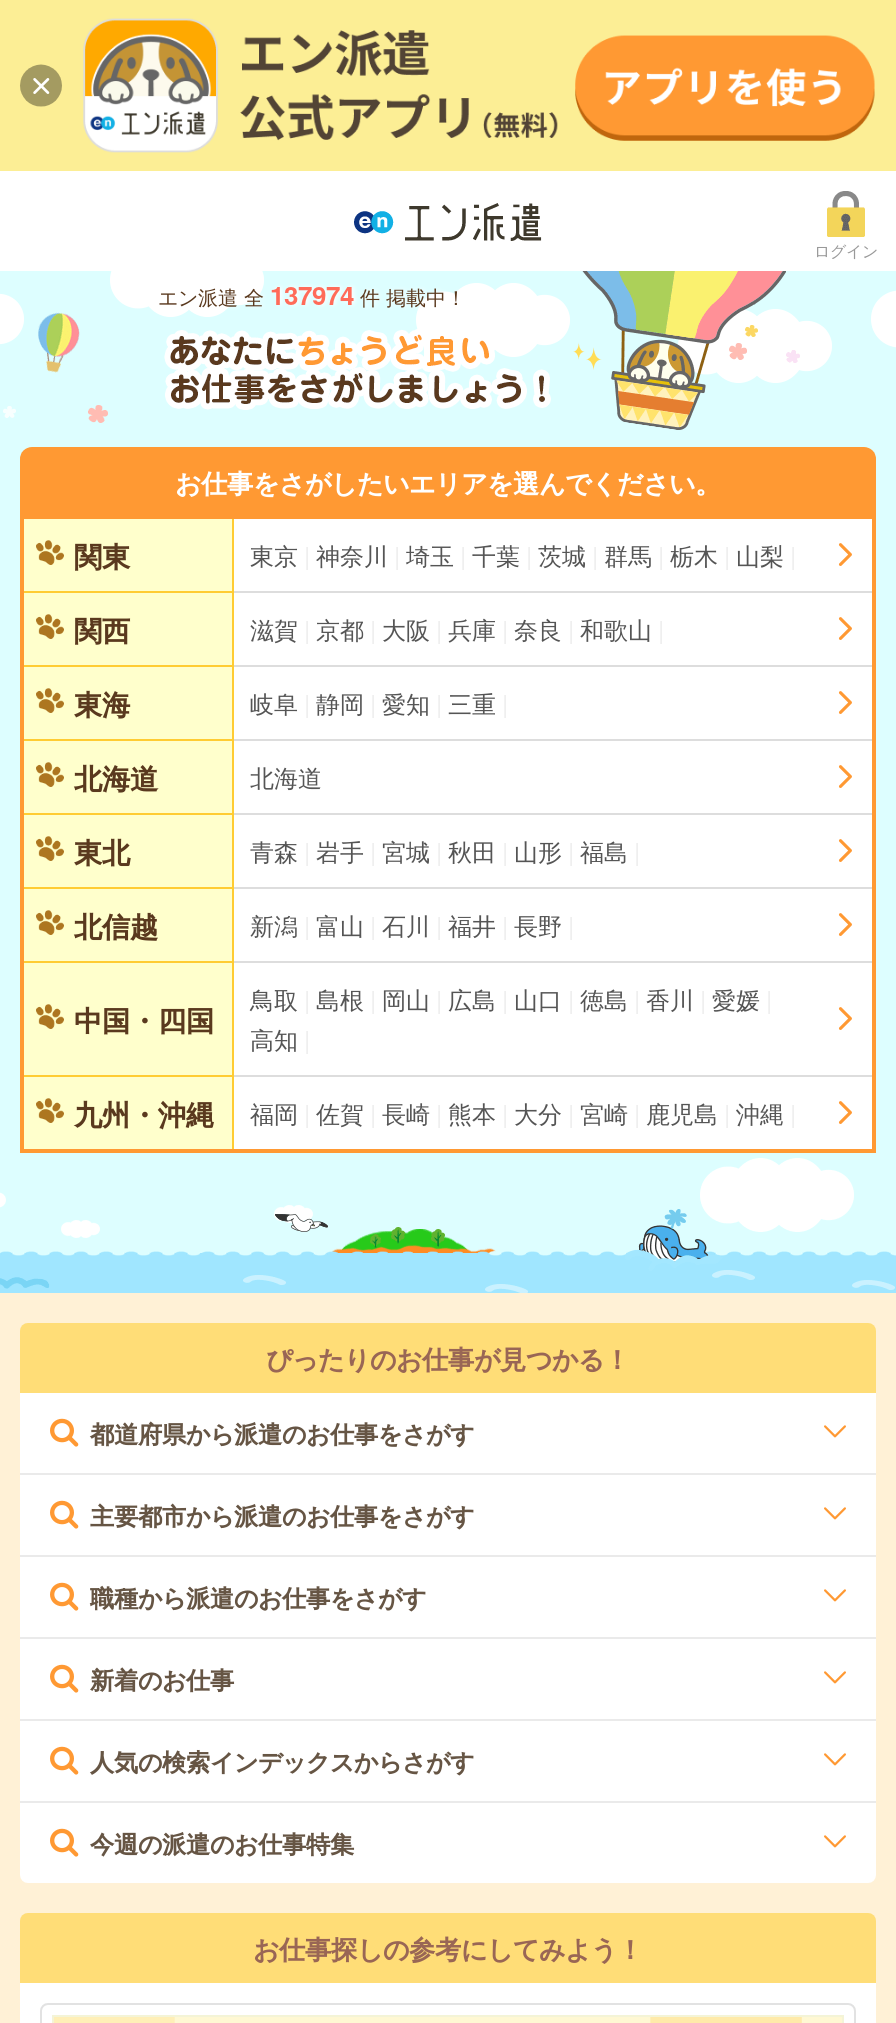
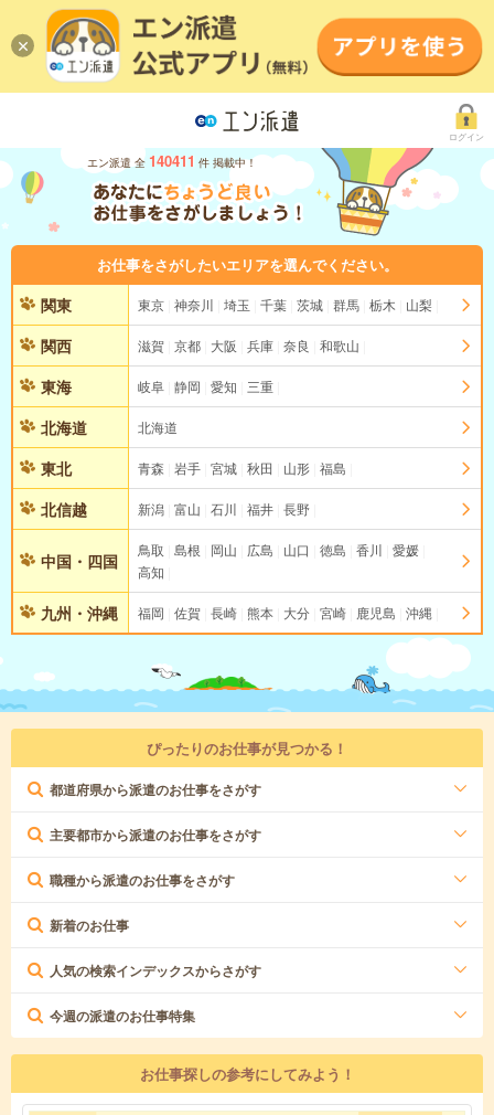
[158,276,466,314] エン派遣 全 137974 件 掲載中！ -> [87,151,257,172] エン派遣 全 140411 件 掲載中！

